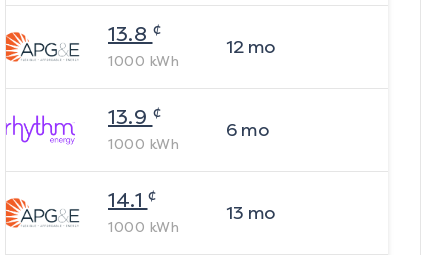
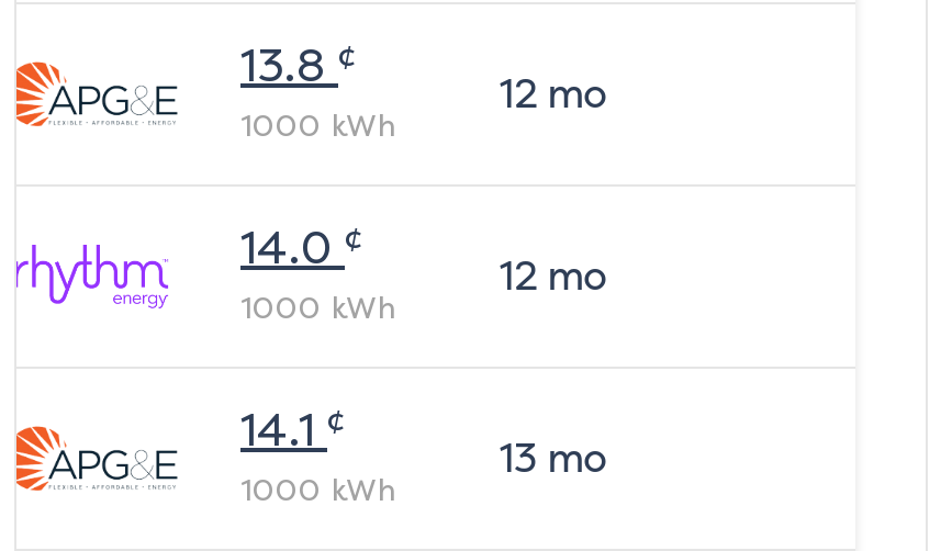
[108,102,161,129] 13.9 ¢ -> [240,216,363,274] 14.0 ¢
[226,119,268,141] 6 mo -> [500,252,607,301] 12 mo

